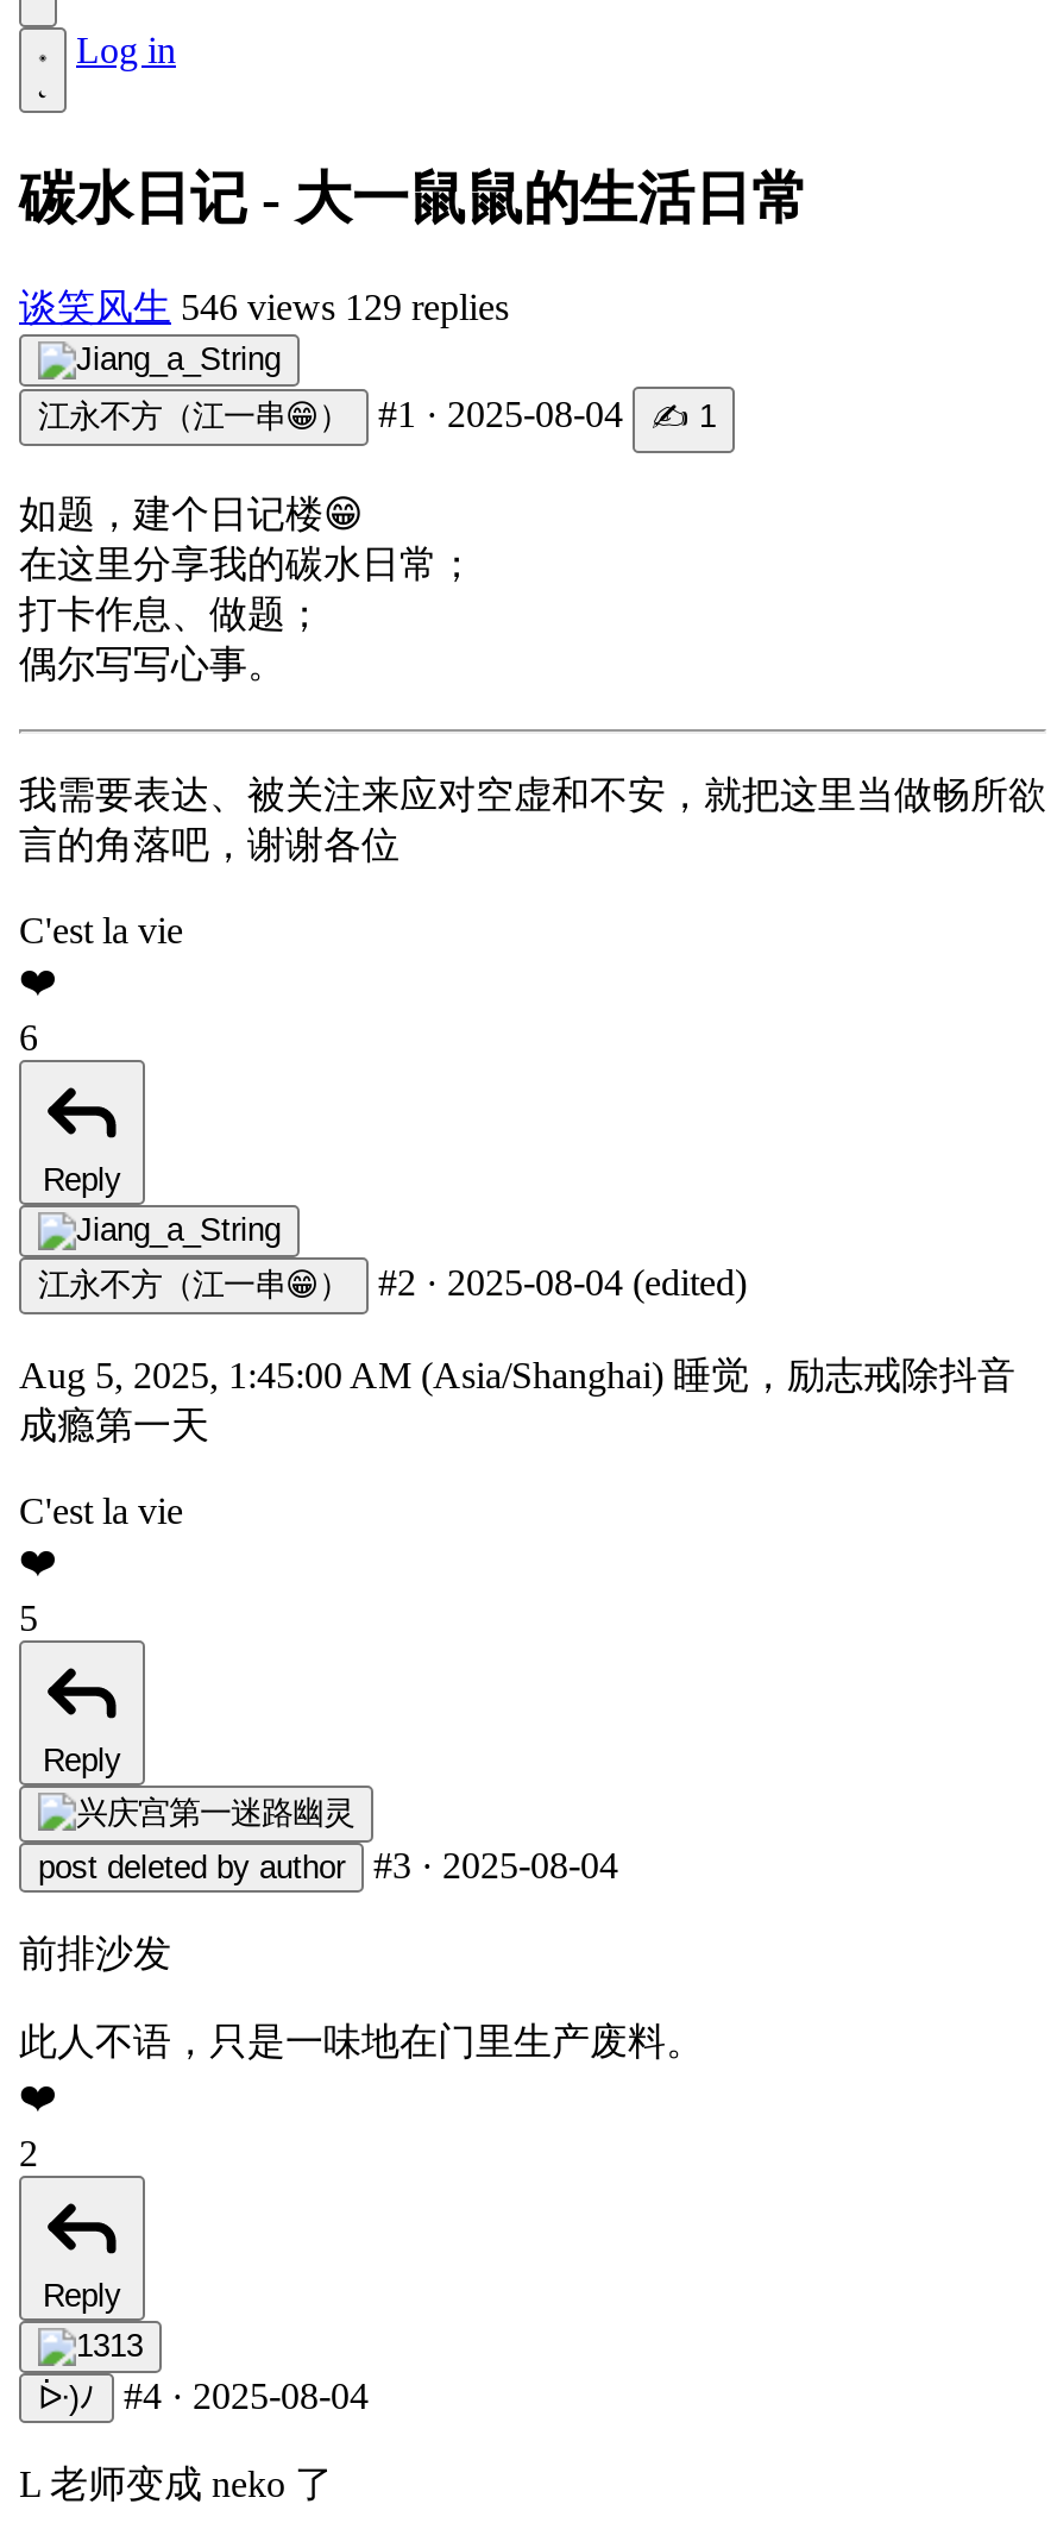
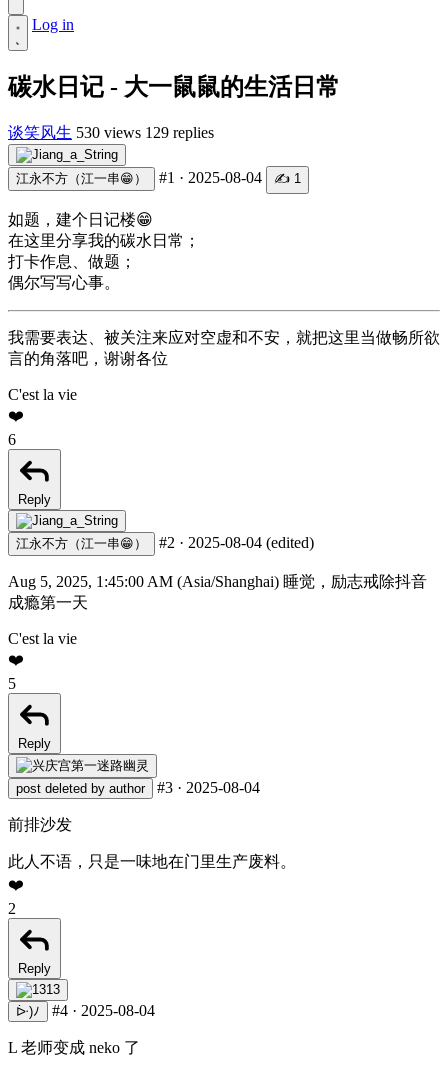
[19,286,509,327] 谈笑风生 546 views 129 replies -> [8,124,214,141] 谈笑风生 530 views 129 replies

